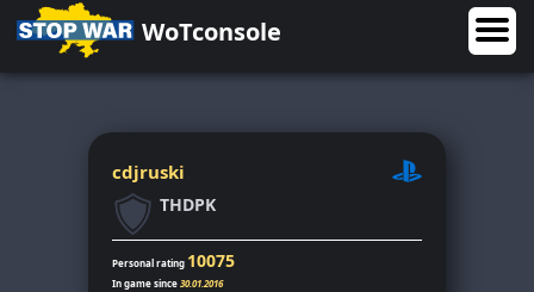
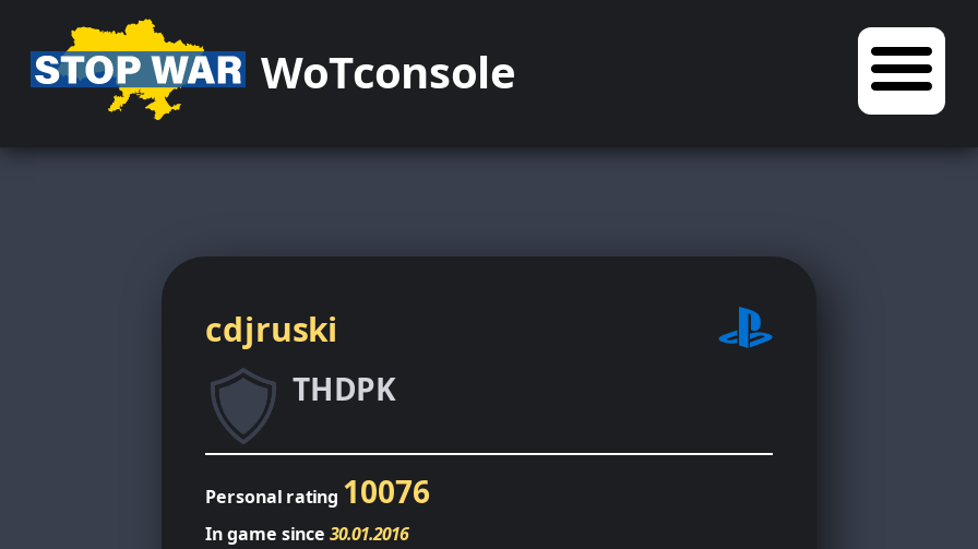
[112,249,235,272] Personal rating 10075 -> [205,470,430,511] Personal rating 10076

